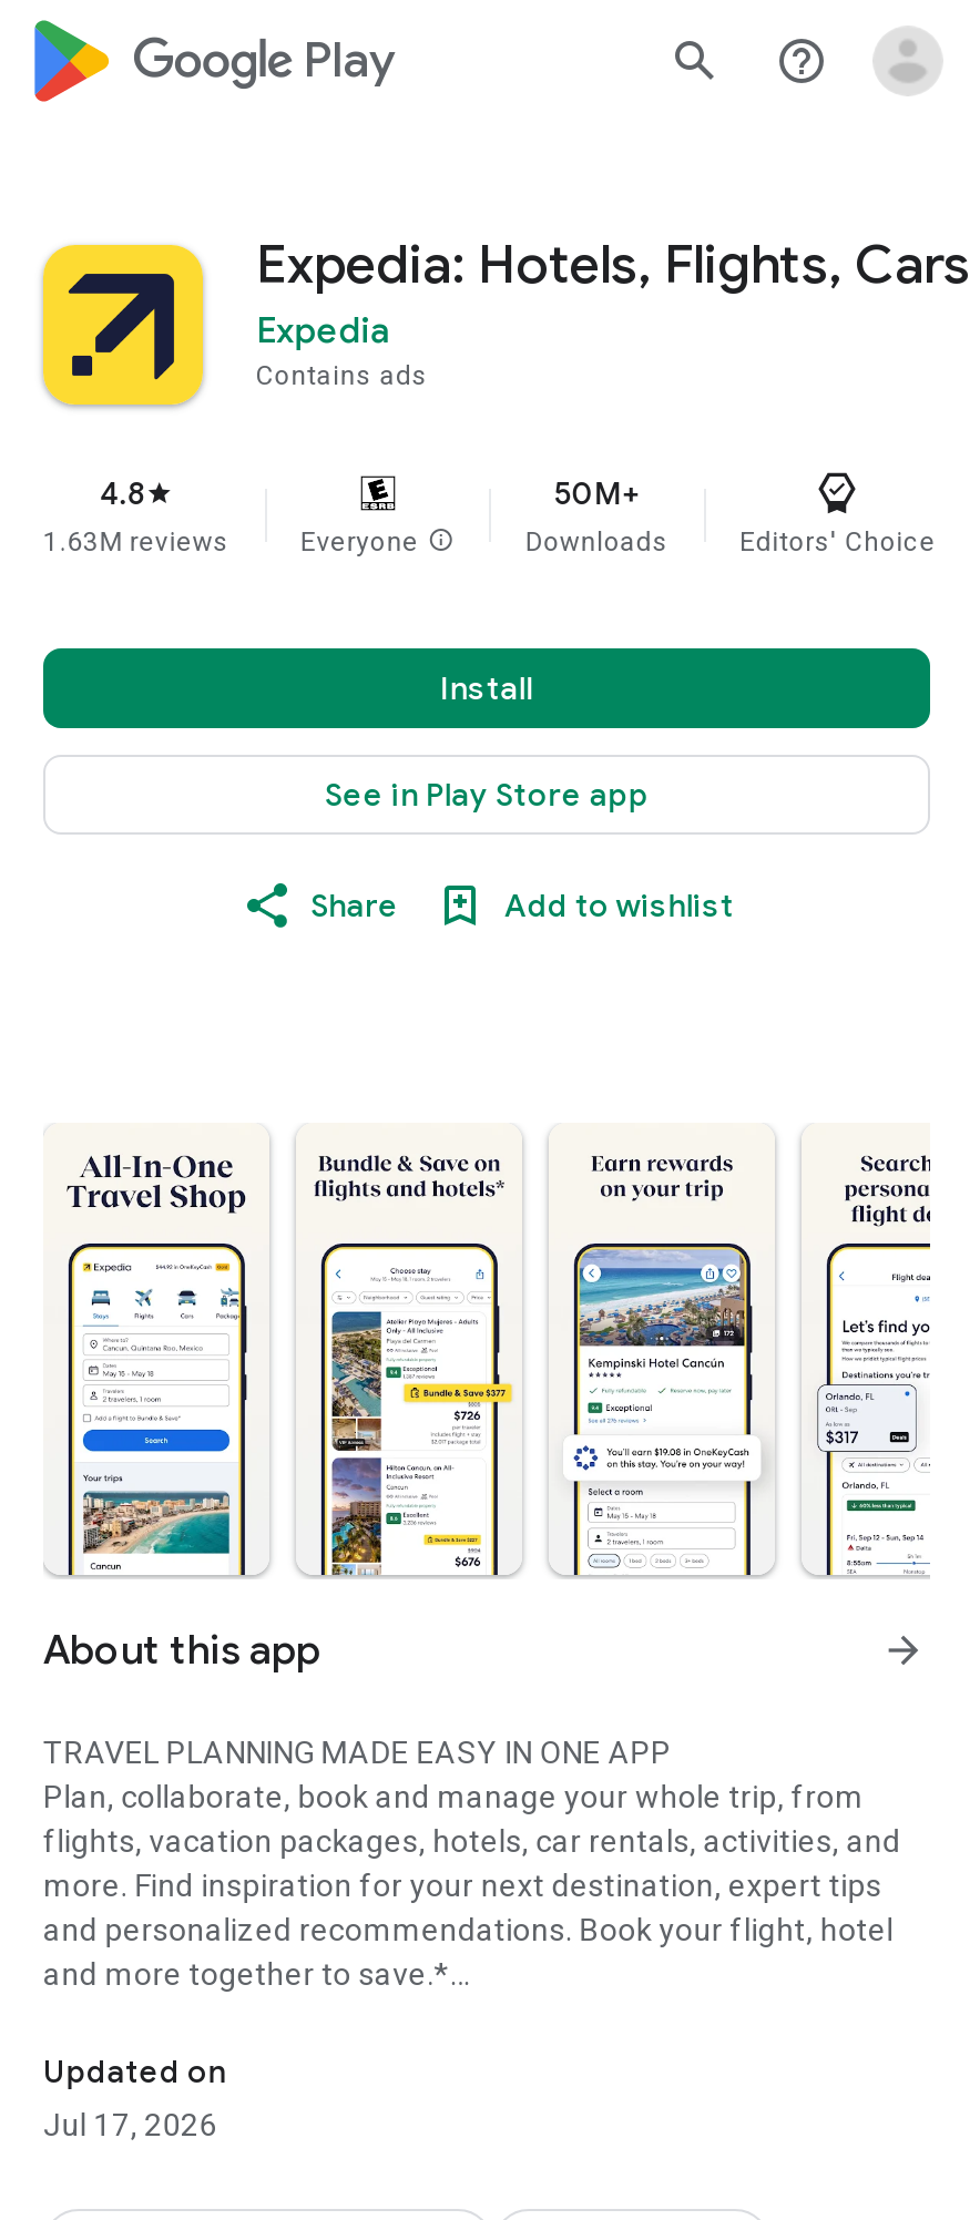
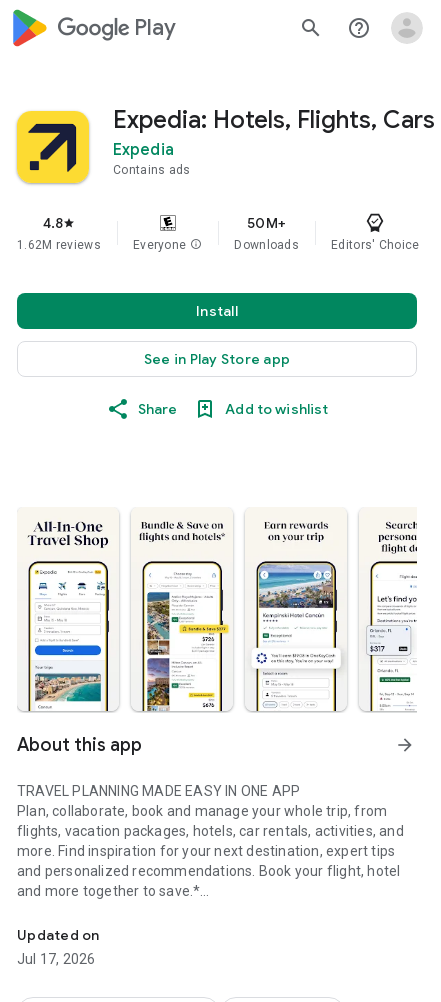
[43,526,229,557] 1.63M reviews -> [17,238,101,252] 1.62M reviews

